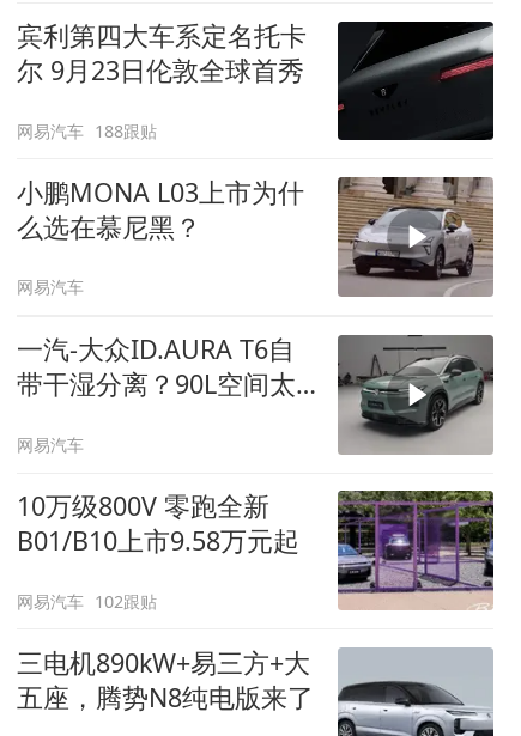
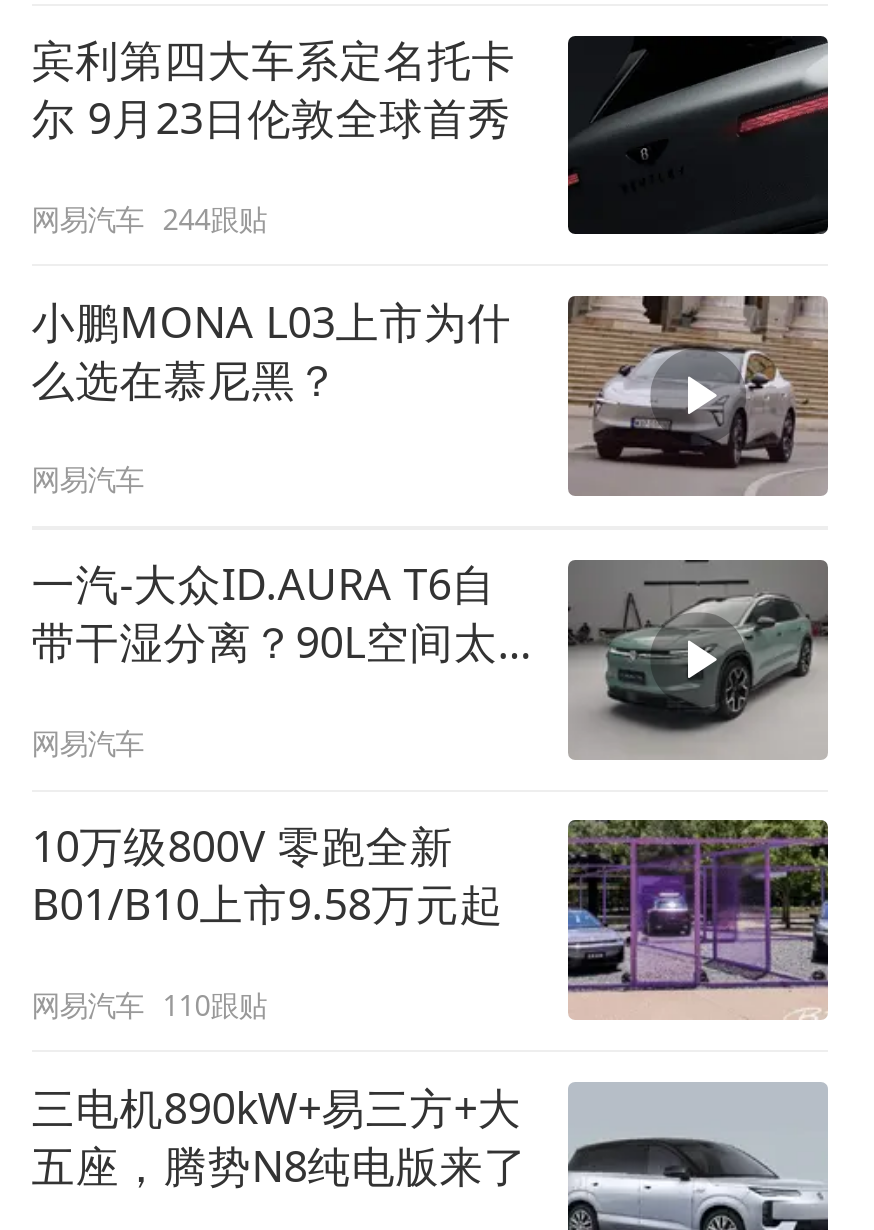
[16,119,157,142] 网易汽车 188跟贴 -> [31,199,267,237] 网易汽车 244跟贴
[16,590,157,612] 网易汽车 102跟贴 -> [31,985,267,1023] 网易汽车 110跟贴

